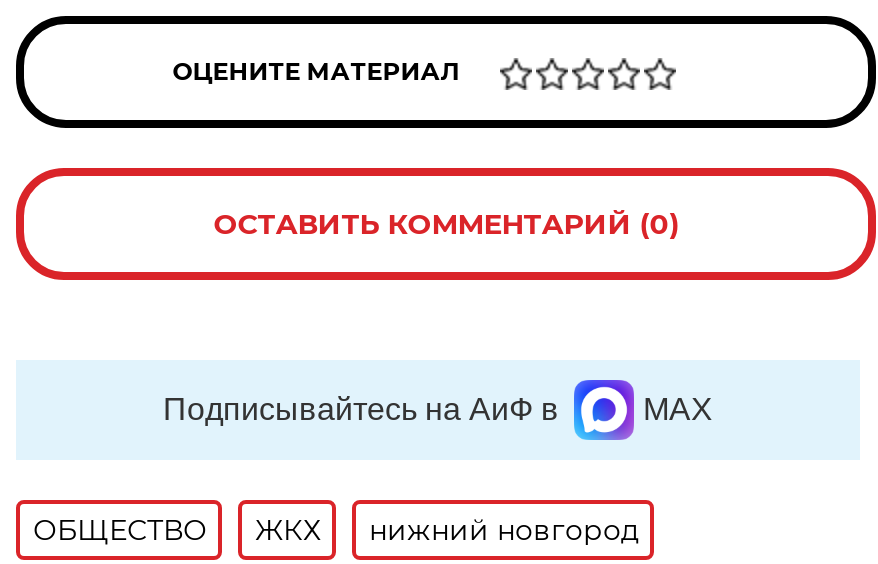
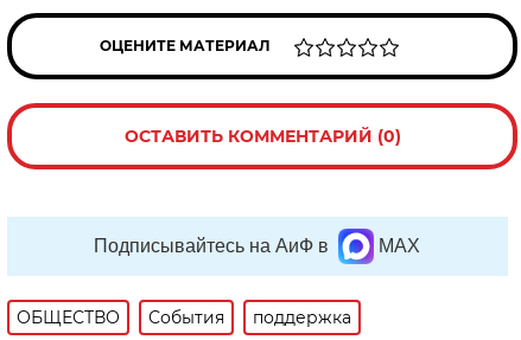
[255,512,639,548] ЖКХ | нижний новгород -> [149,307,352,328] События | поддержка

